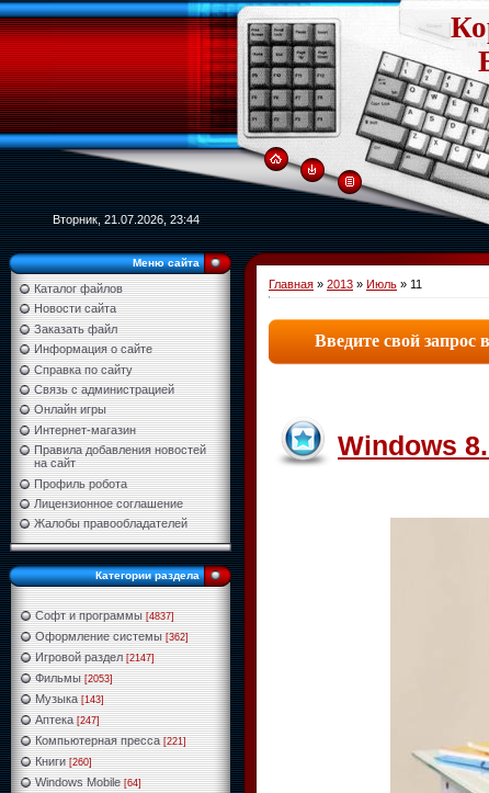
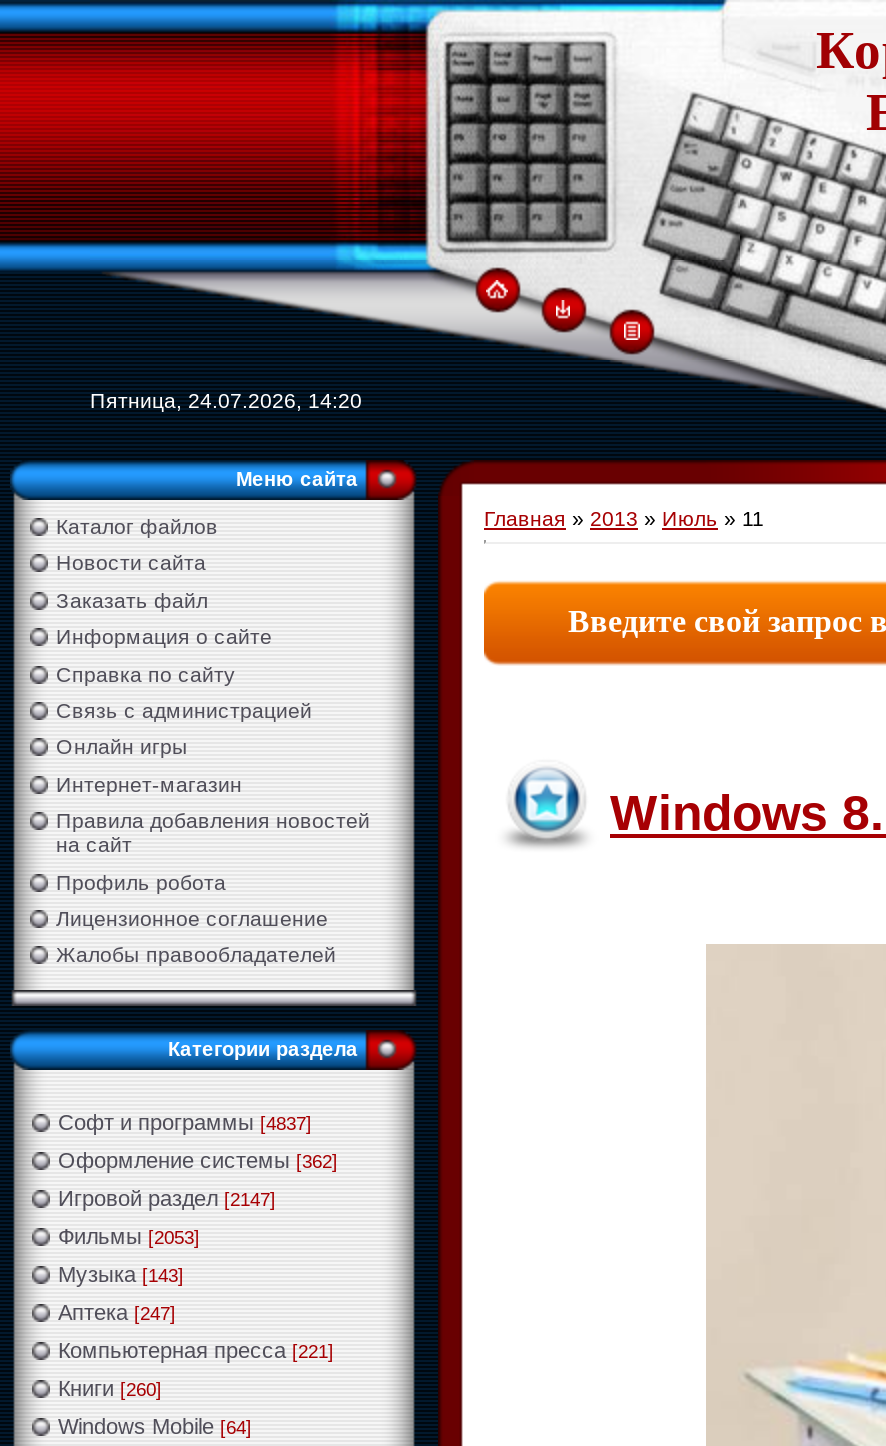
[53,213,200,226] Вторник, 21.07.2026, 23:44 -> [90,388,362,412] Пятница, 24.07.2026, 14:20

